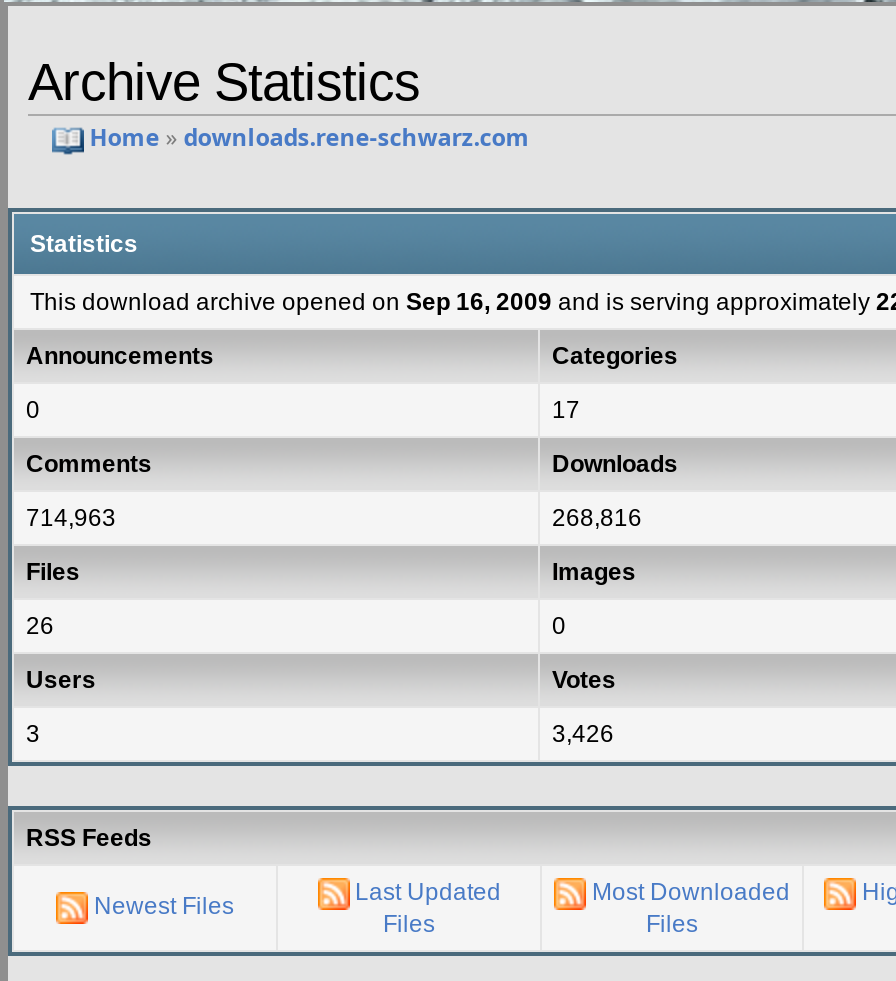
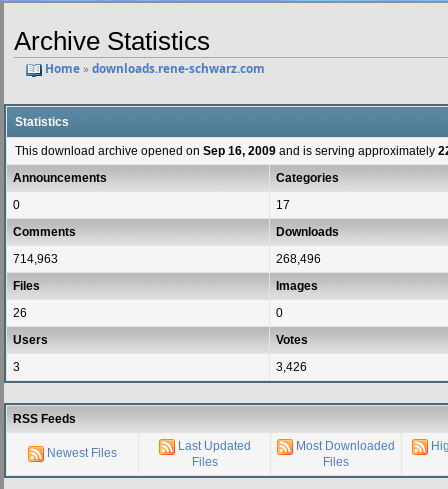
[552,504,642,532] 268,816 -> [276,252,321,266] 268,496

